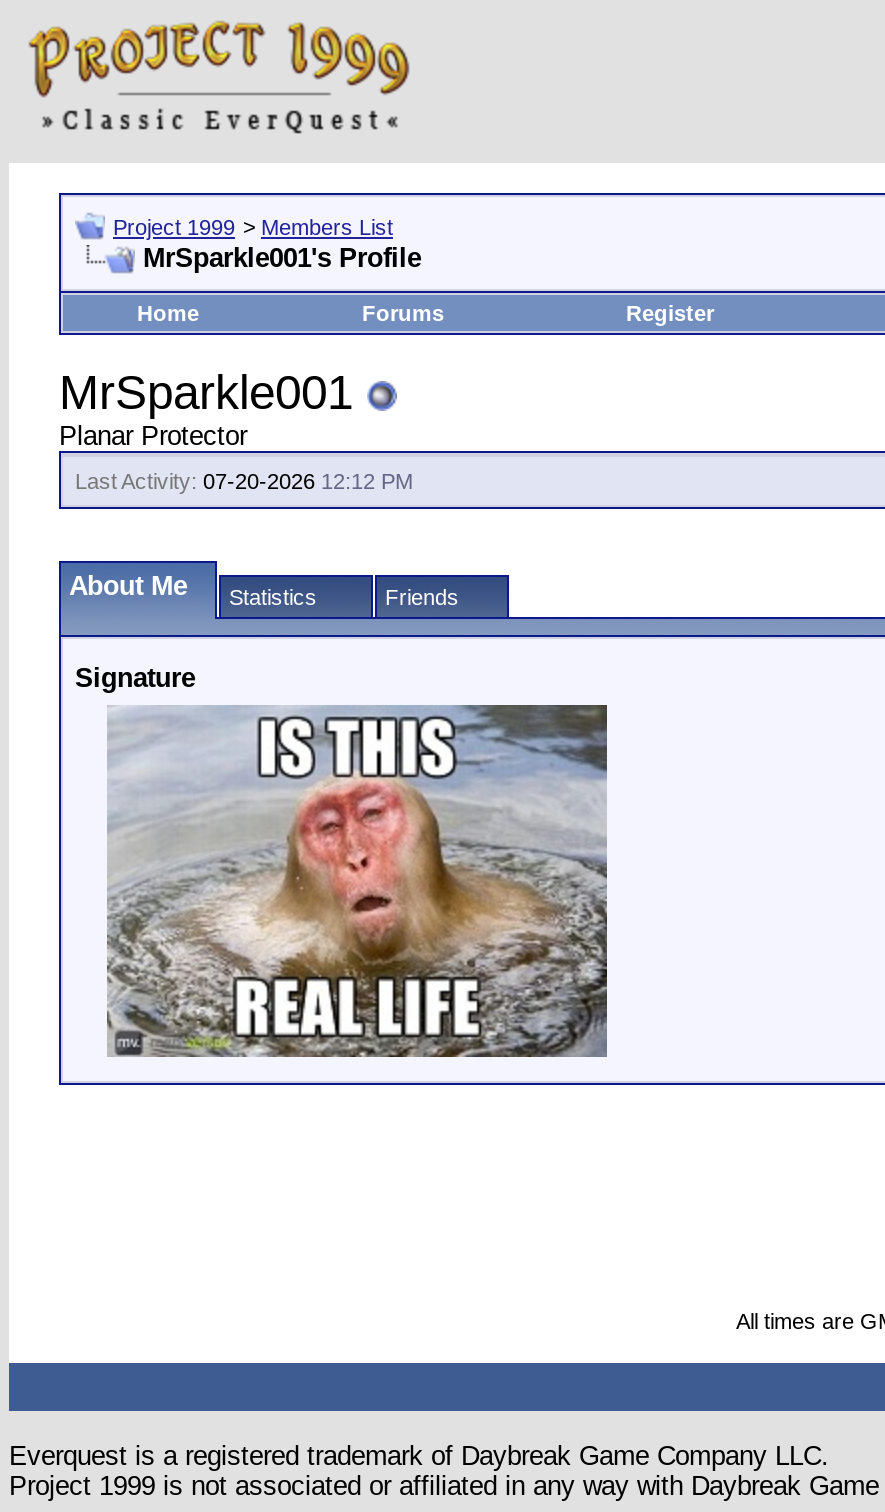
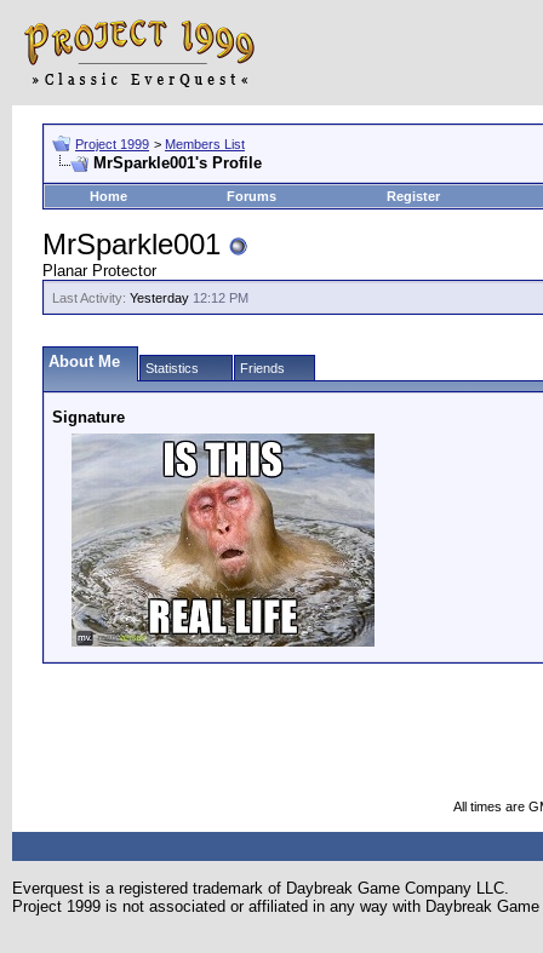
[75,469,413,493] Last Activity: 07-20-2026 12:12 PM -> [52,291,248,305] Last Activity: Yesterday 12:12 PM

